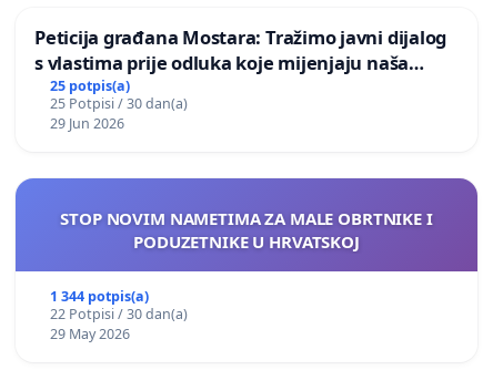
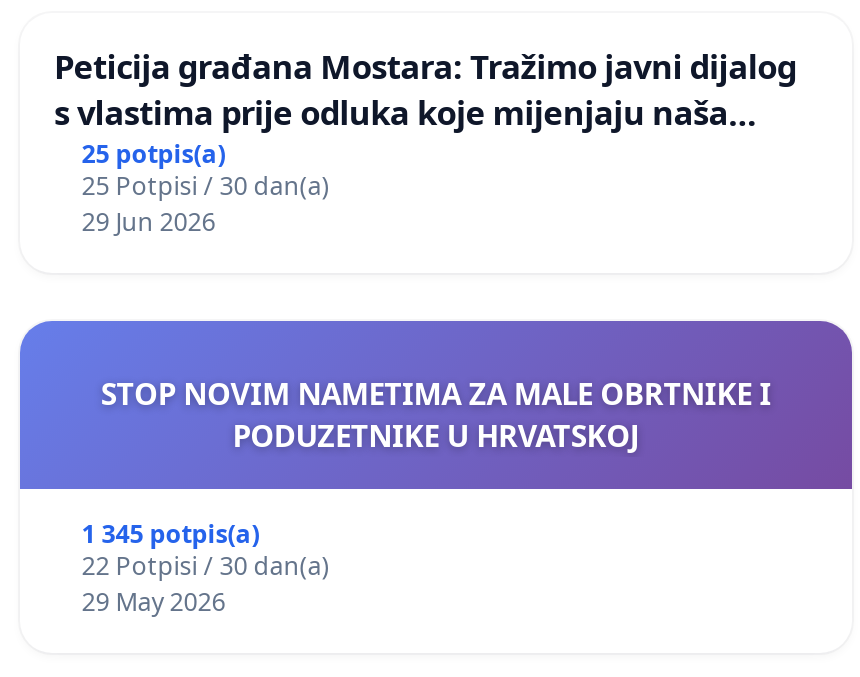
[50,287,149,306] 1 344 potpis(a) -> [82,517,260,551] 1 345 potpis(a)

